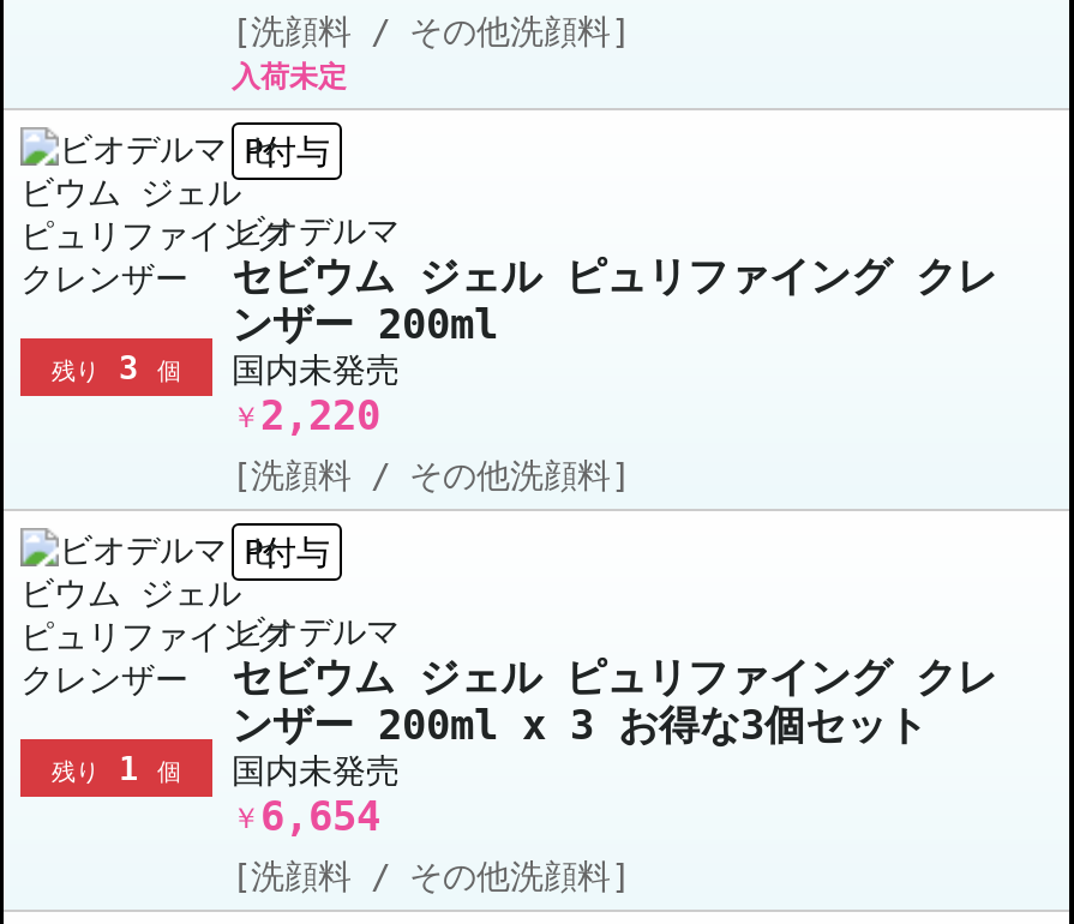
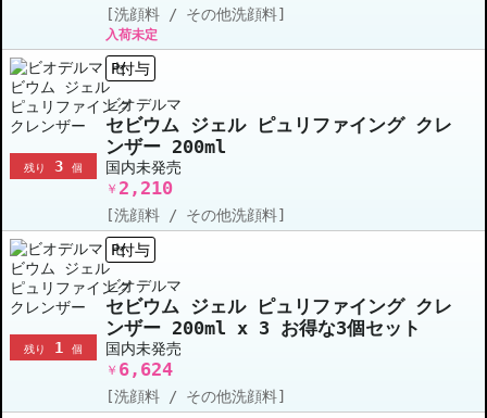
[232,391,404,439] ￥2,220 -> [105,177,184,198] ￥2,210
[232,792,404,840] ￥6,654 -> [105,358,184,380] ￥6,624

